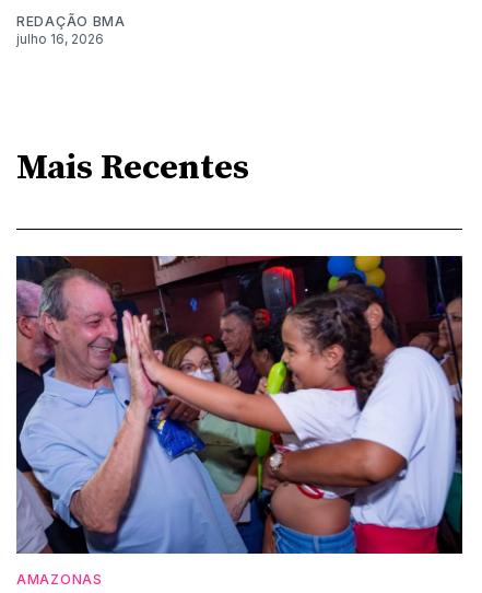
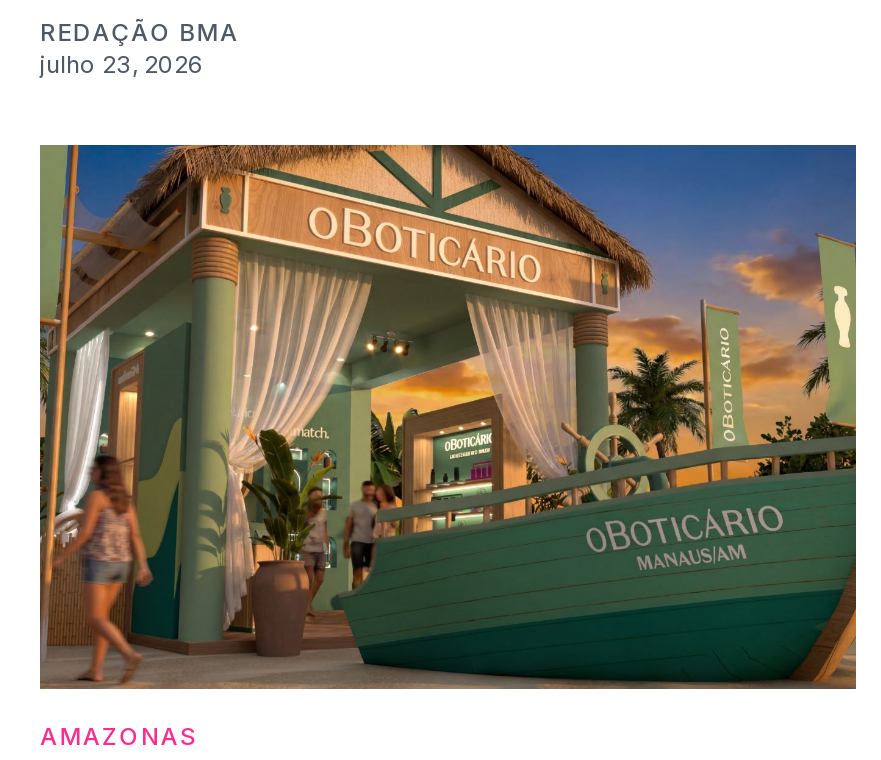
[16,30,249,190] julho 16, 2026 | Mais Recentes -> [40,48,204,78] julho 23, 2026
[15,255,463,555] [image] -> [38,143,858,691] [image]

